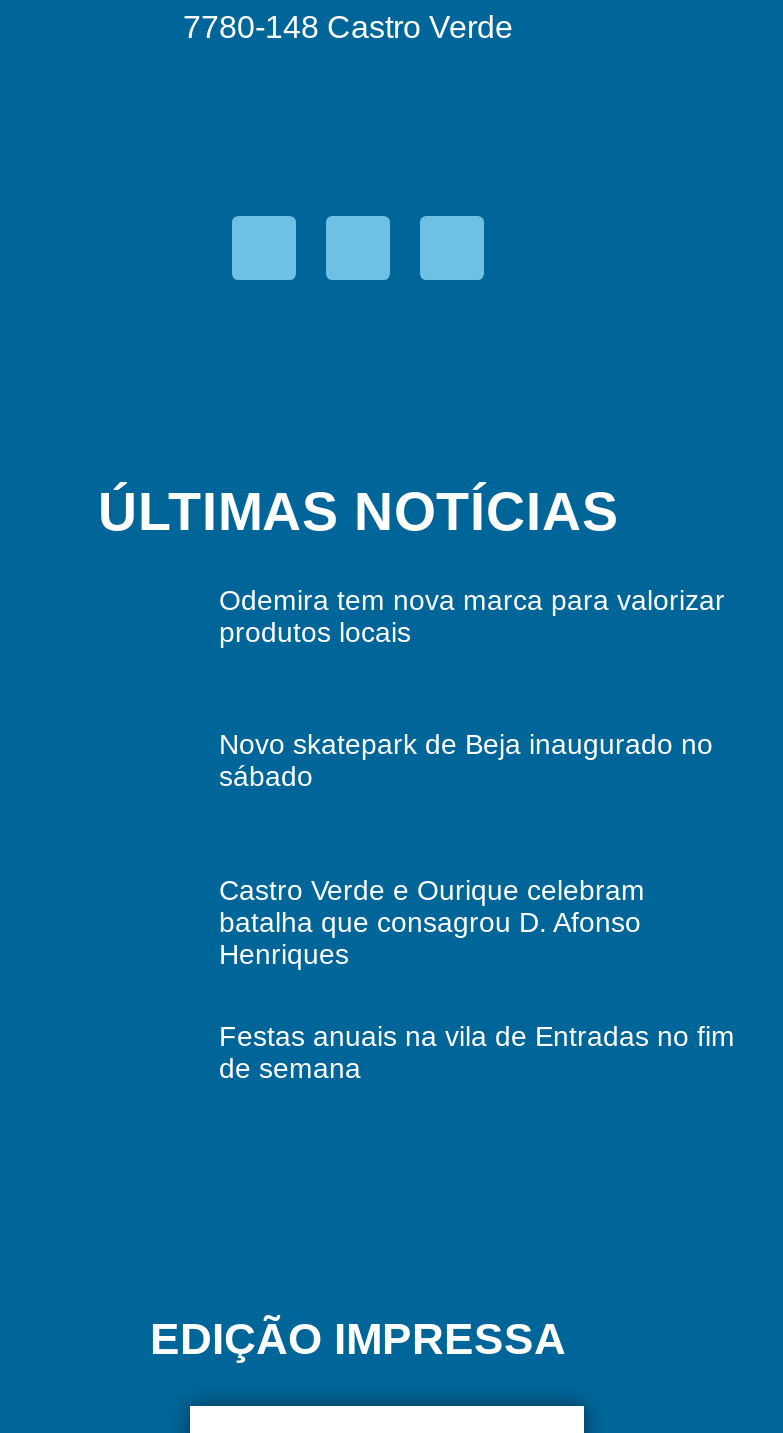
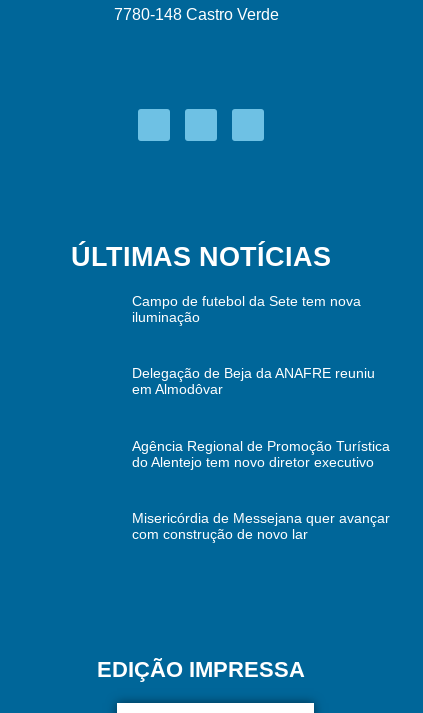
[219,584,725,648] Odemira tem nova marca para valorizar | produtos locais -> [131,293,360,325] Campo de futebol da Sete tem nova | iluminação
[219,729,713,793] Novo skatepark de Beja inaugurado no | sábado -> [131,365,374,397] Delegação de Beja da ANAFRE reuniu | em Almodôvar
[219,873,645,969] Castro Verde e Ourique celebram | batalha que consagrou D. Afonso | Henriques -> [131,437,389,469] Agência Regional de Promoção Turística | do Alentejo tem novo diretor executivo
[219,1019,735,1083] Festas anuais na vila de Entradas no fim | de semana -> [131,510,389,542] Misericórdia de Messejana quer avançar | com construção de novo lar

